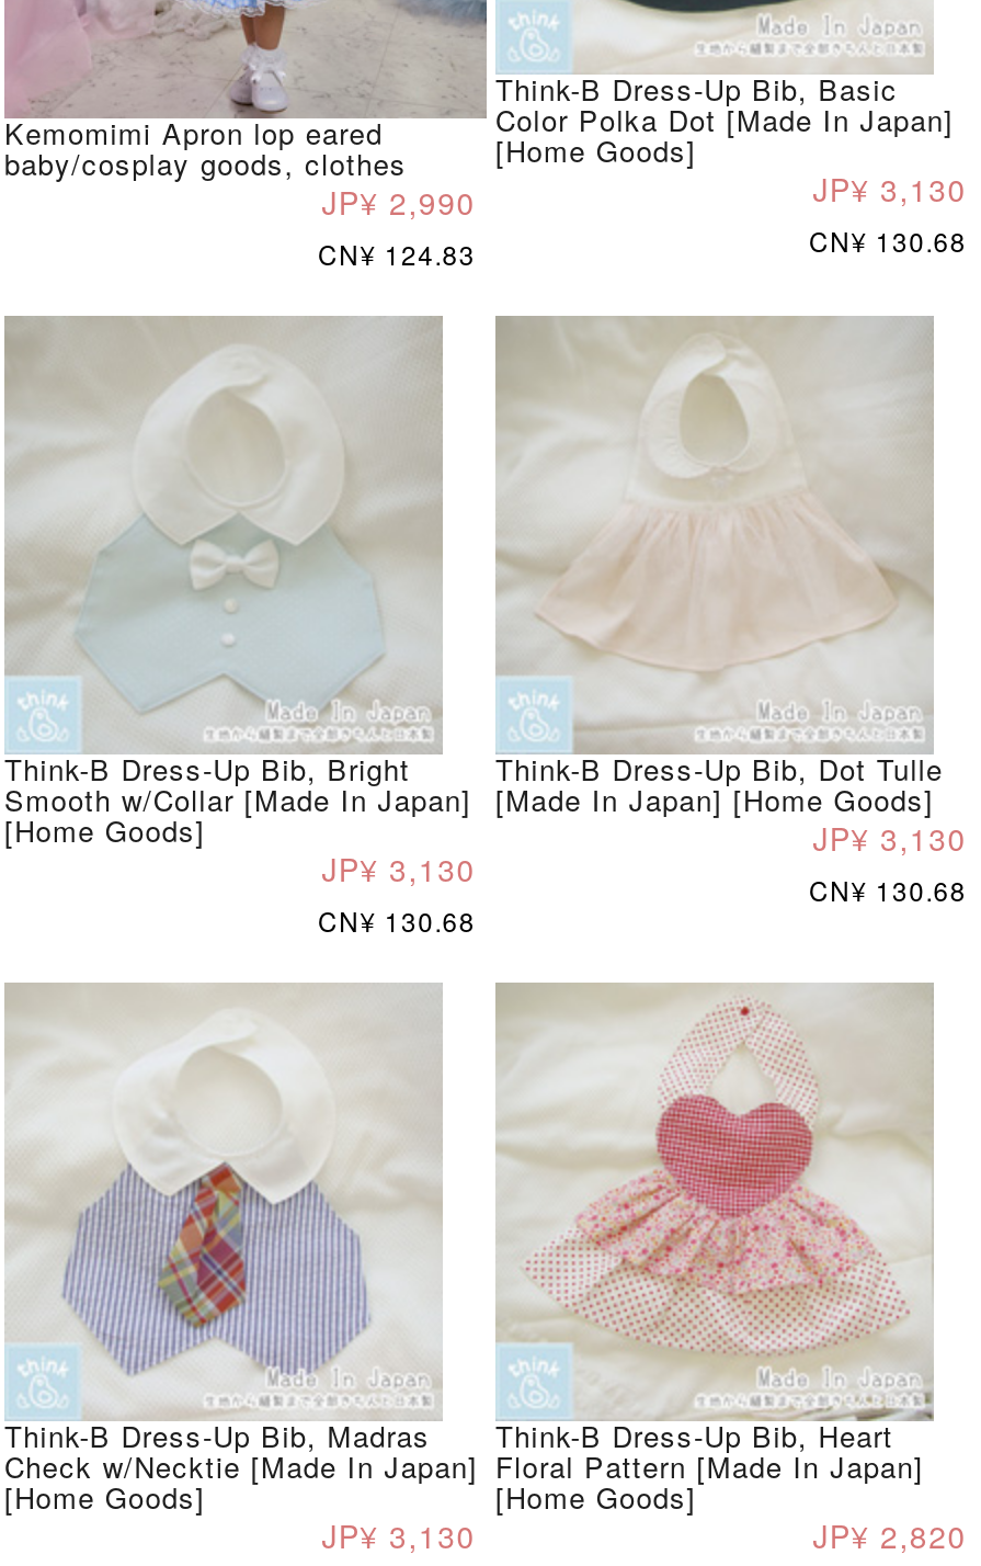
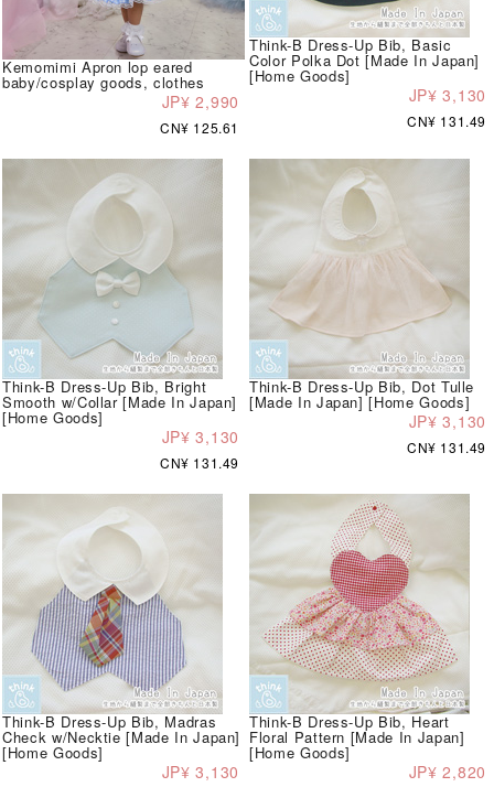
[809,222,967,259] CN¥ 130.68 -> [407,111,486,130] CN¥ 131.49
[318,235,476,272] CN¥ 124.83 -> [160,118,239,137] CN¥ 125.61
[809,871,967,908] CN¥ 130.68 -> [407,438,486,456] CN¥ 131.49
[318,902,476,939] CN¥ 130.68 -> [160,453,239,472] CN¥ 131.49

